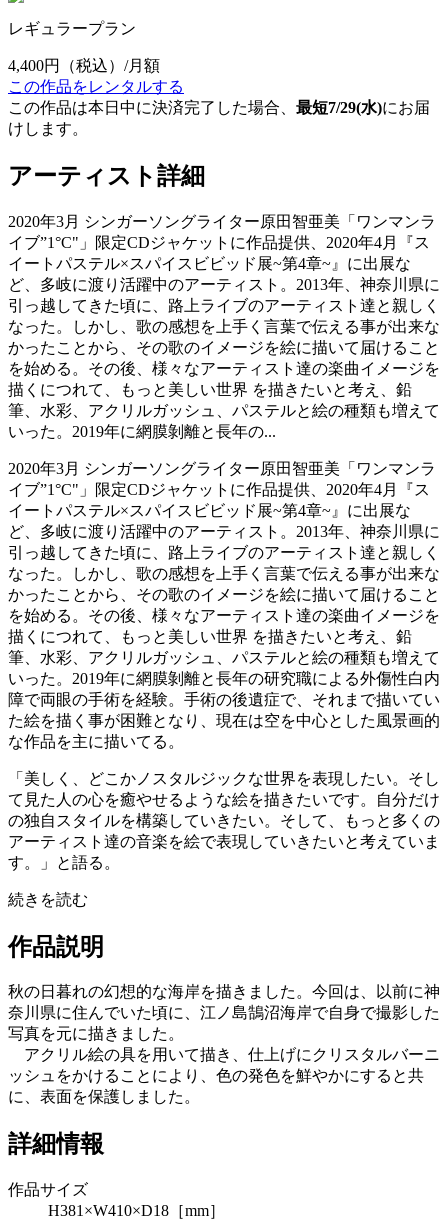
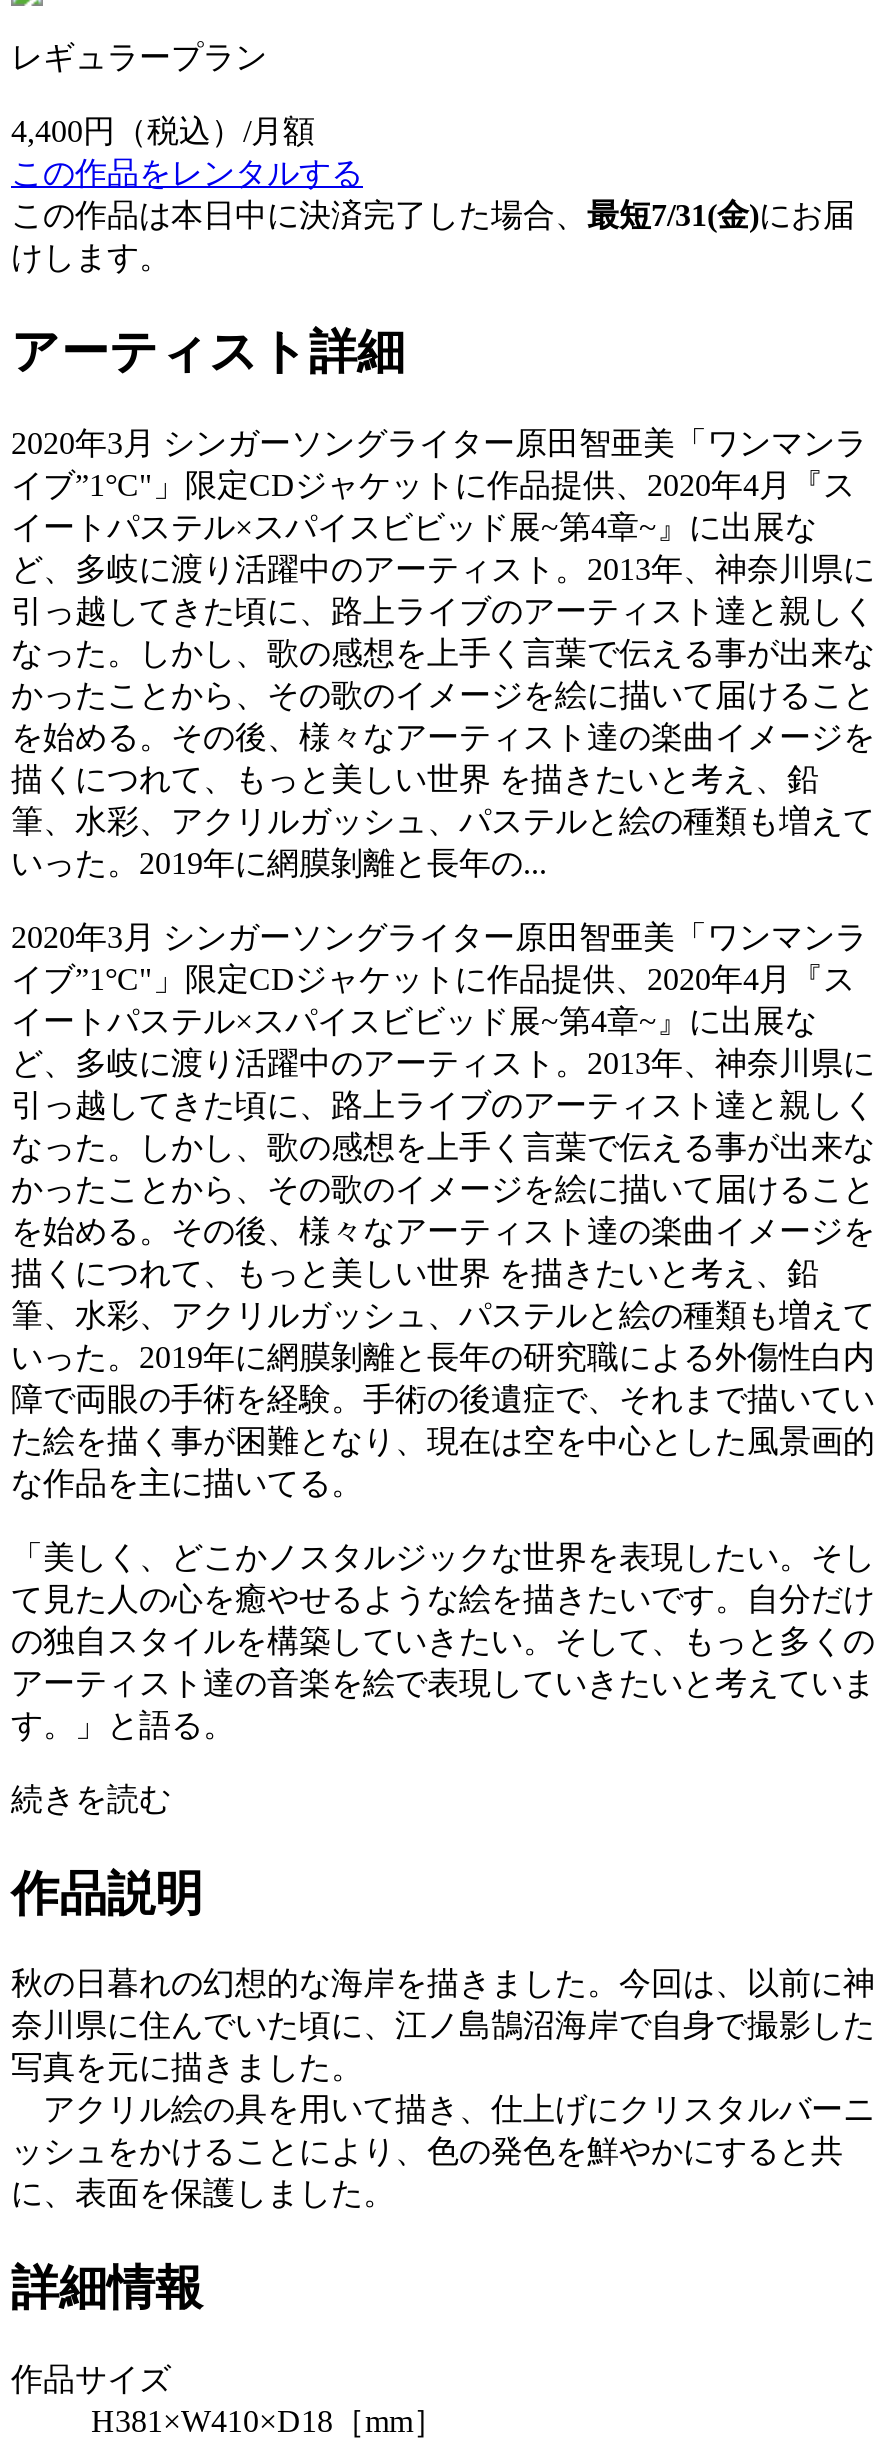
[8,99,430,116] この作品は本日中に決済完了した場合、最短7/29(水)にお届 -> [11,198,855,232] この作品は本日中に決済完了した場合、最短7/31(金)にお届

